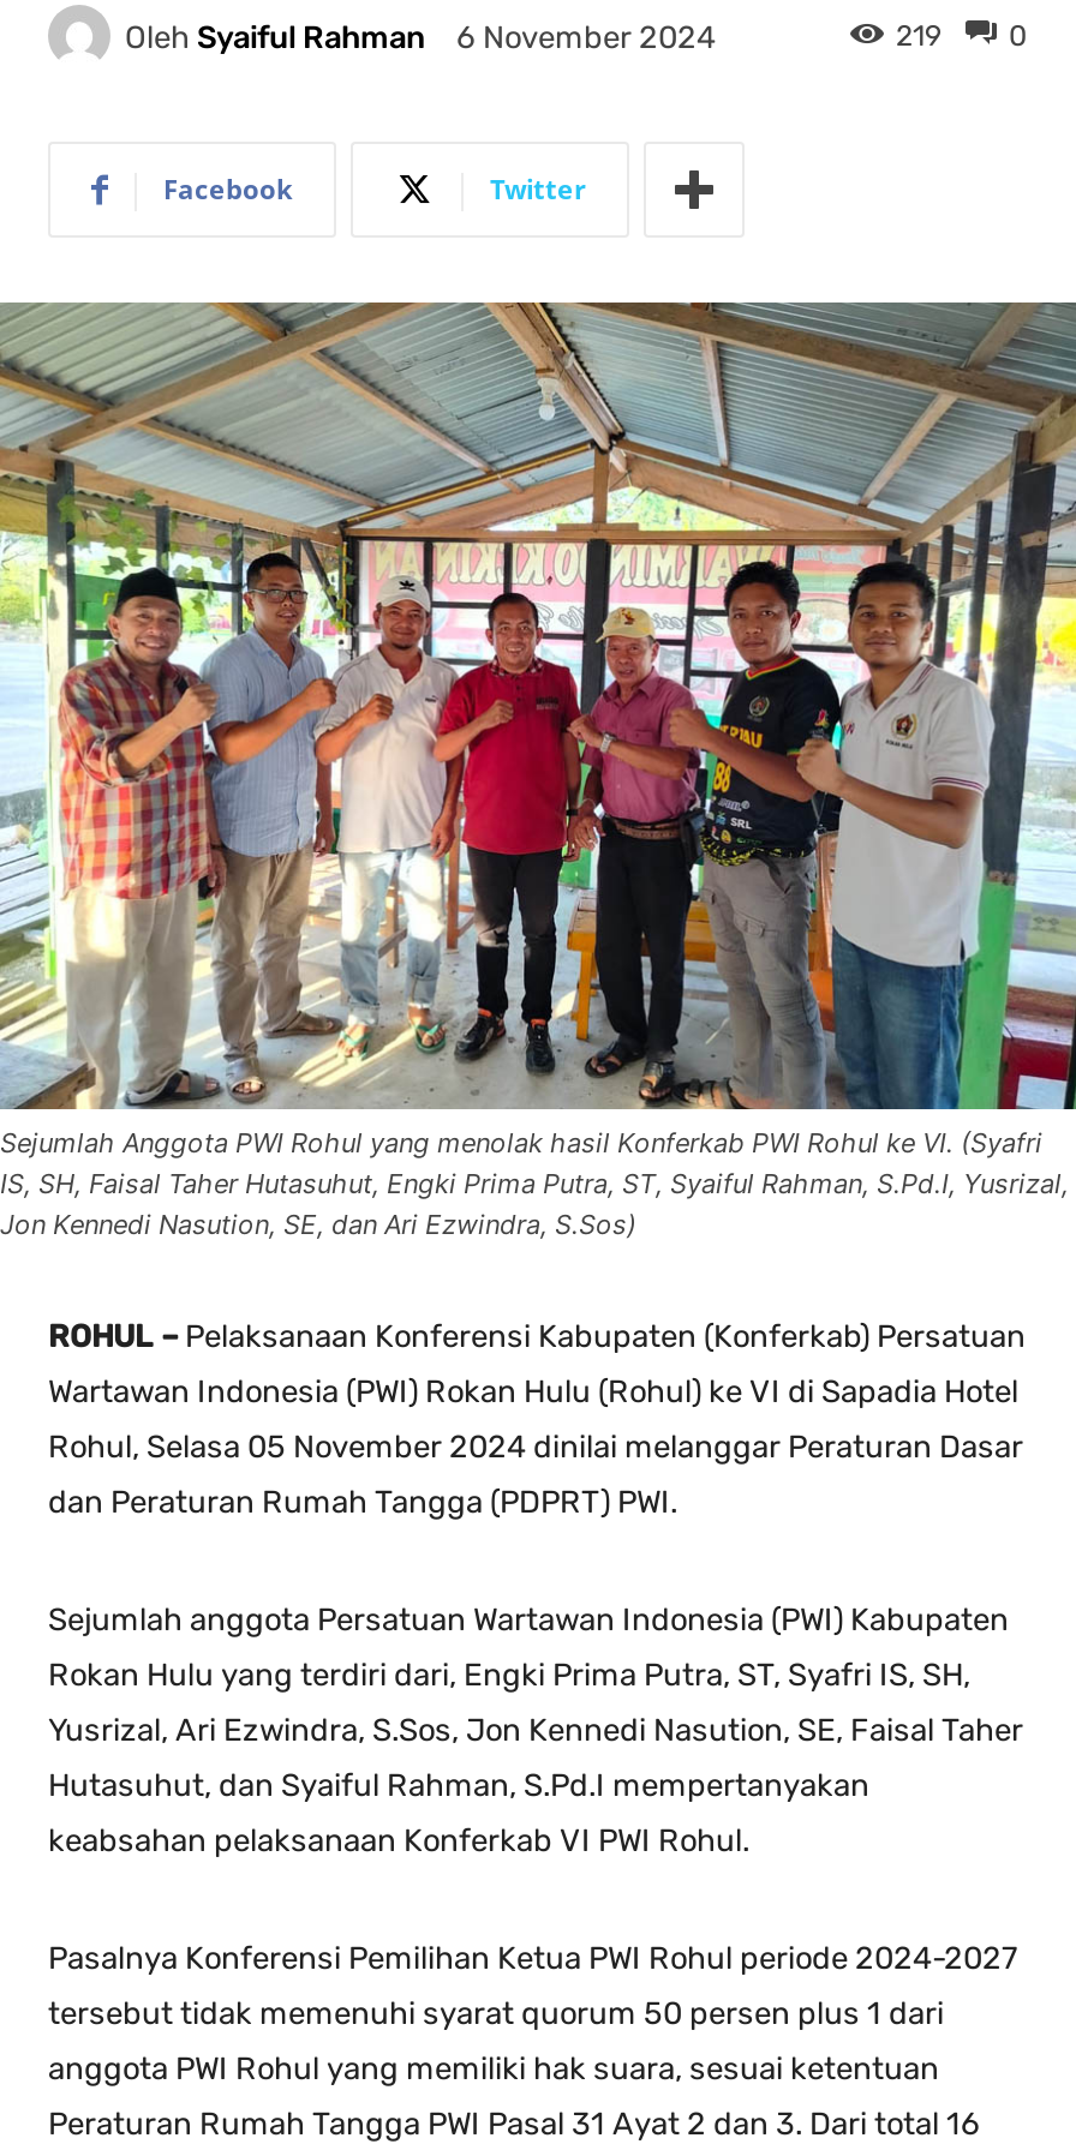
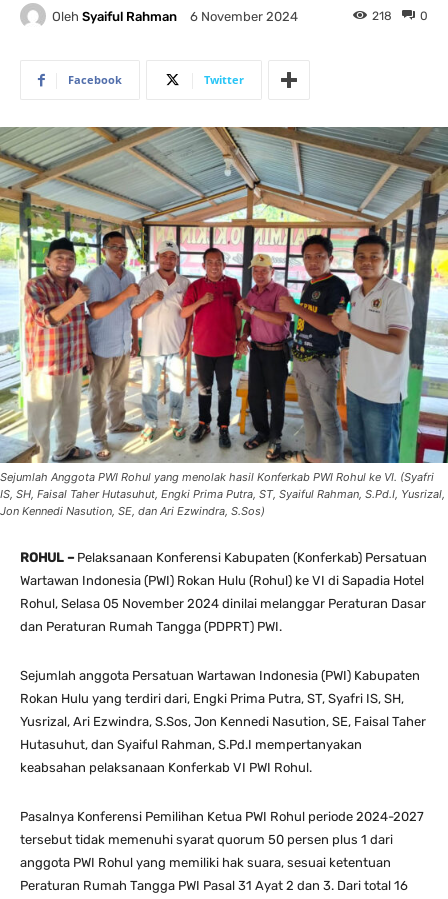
[896,19,941,53] 219 -> [372,9,392,23] 218

